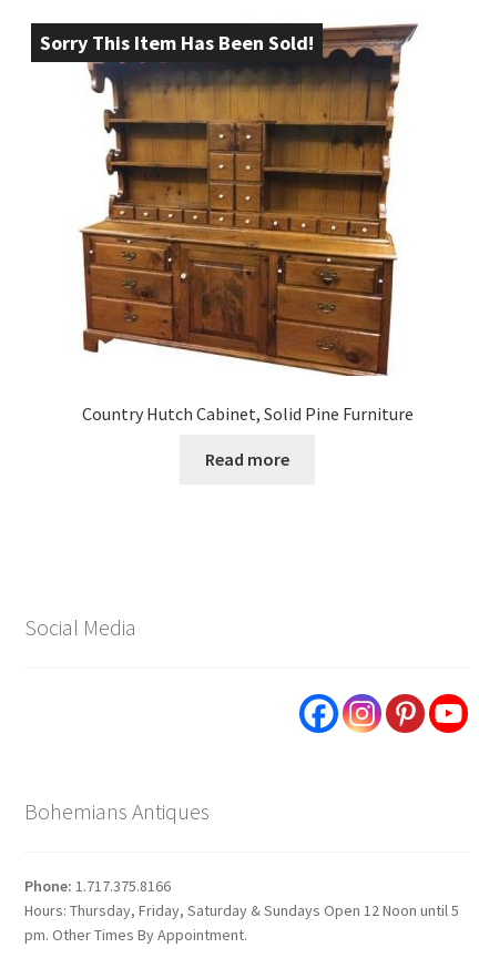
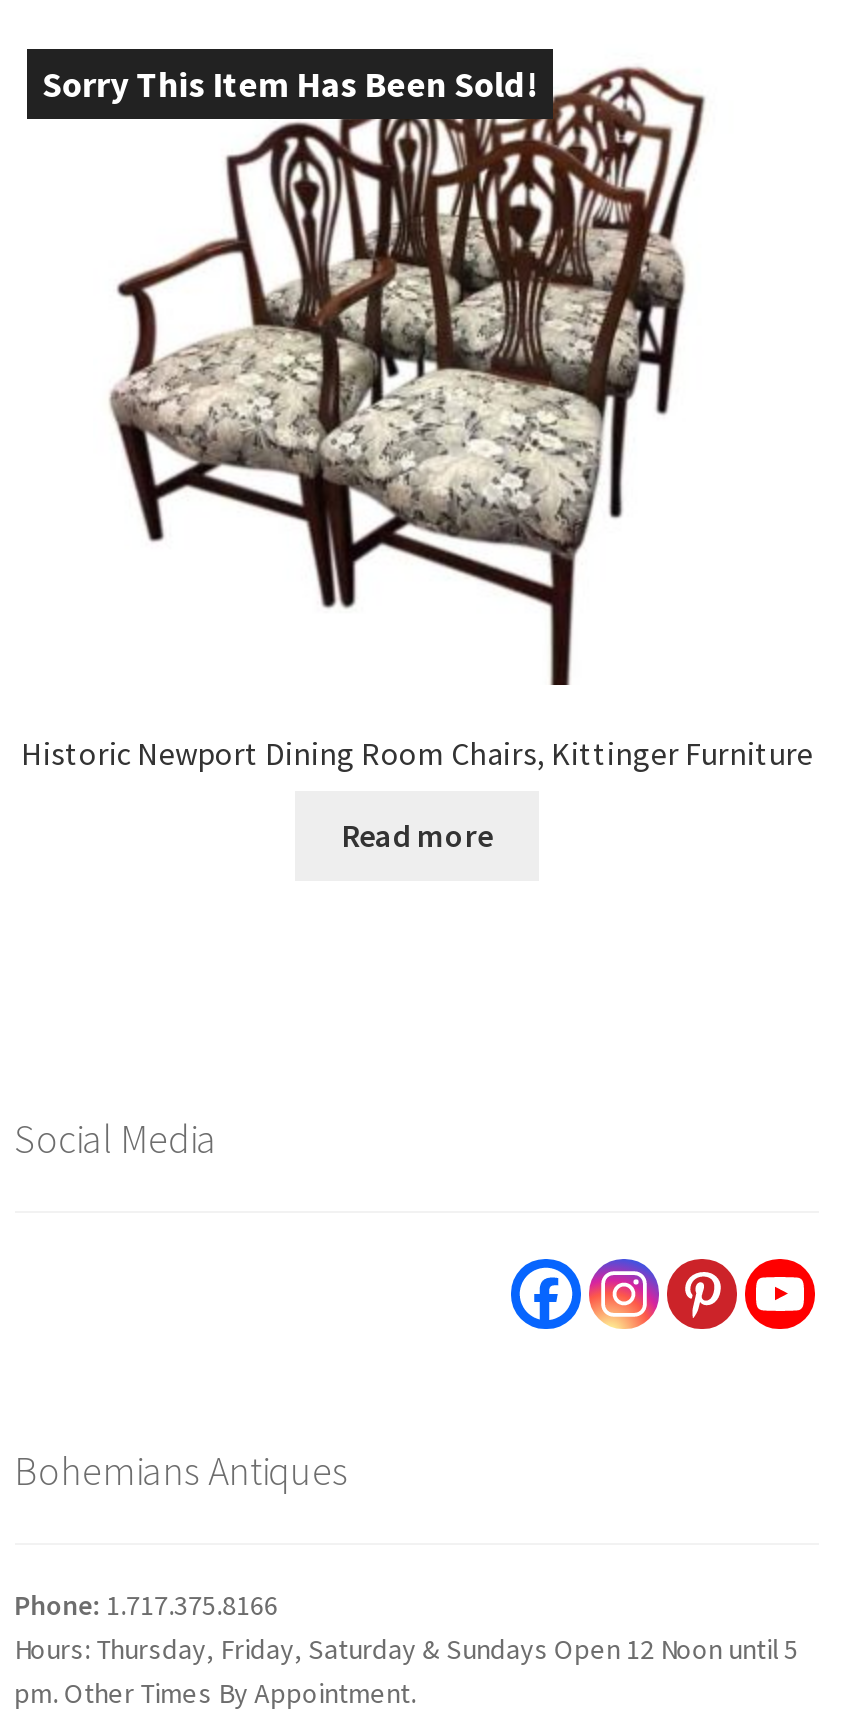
[78,23,419,425] [image] | Country Hutch Cabinet, Solid Pine Furniture -> [21,51,813,774] [image] | Historic Newport Dining Room Chairs, Kittinger Furniture

